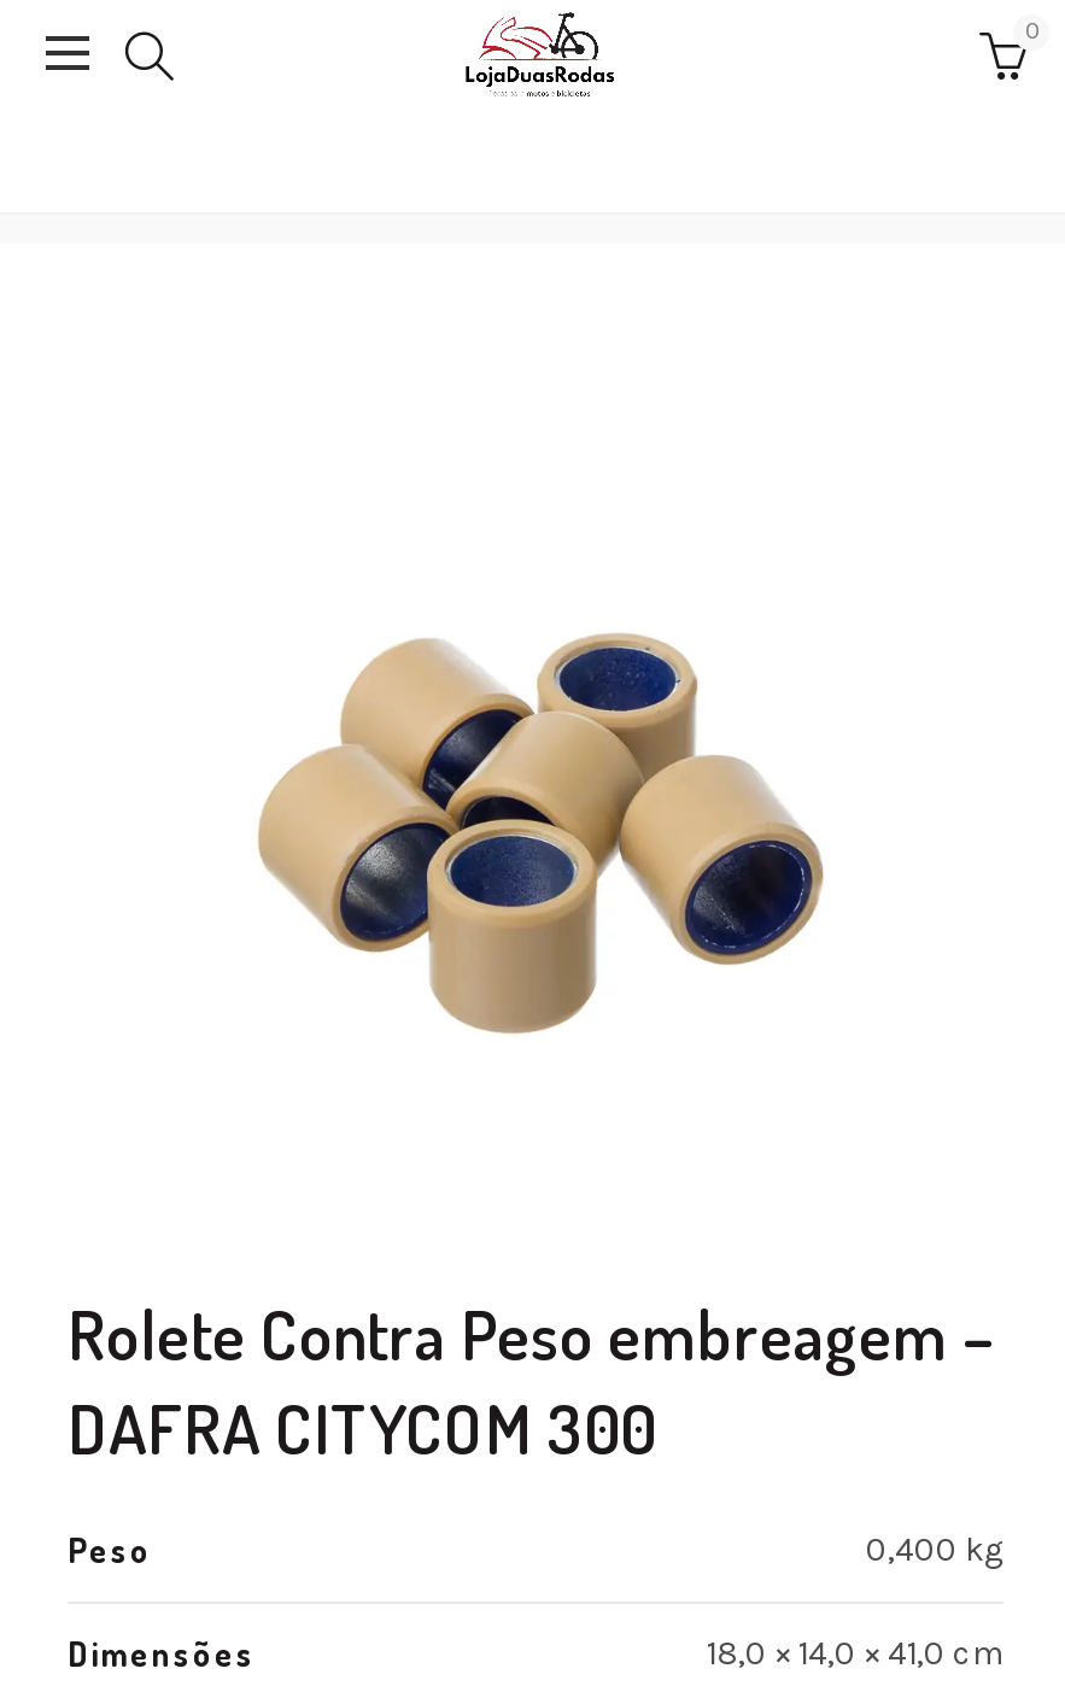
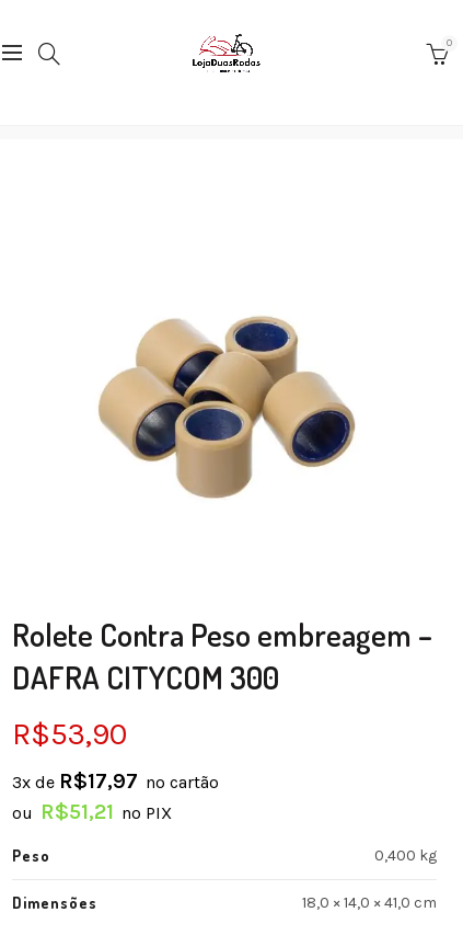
none -> [12,716,219,824] R$53,90 | 3x de R$17,97 no cartão | ou R$51,21 no PIX

